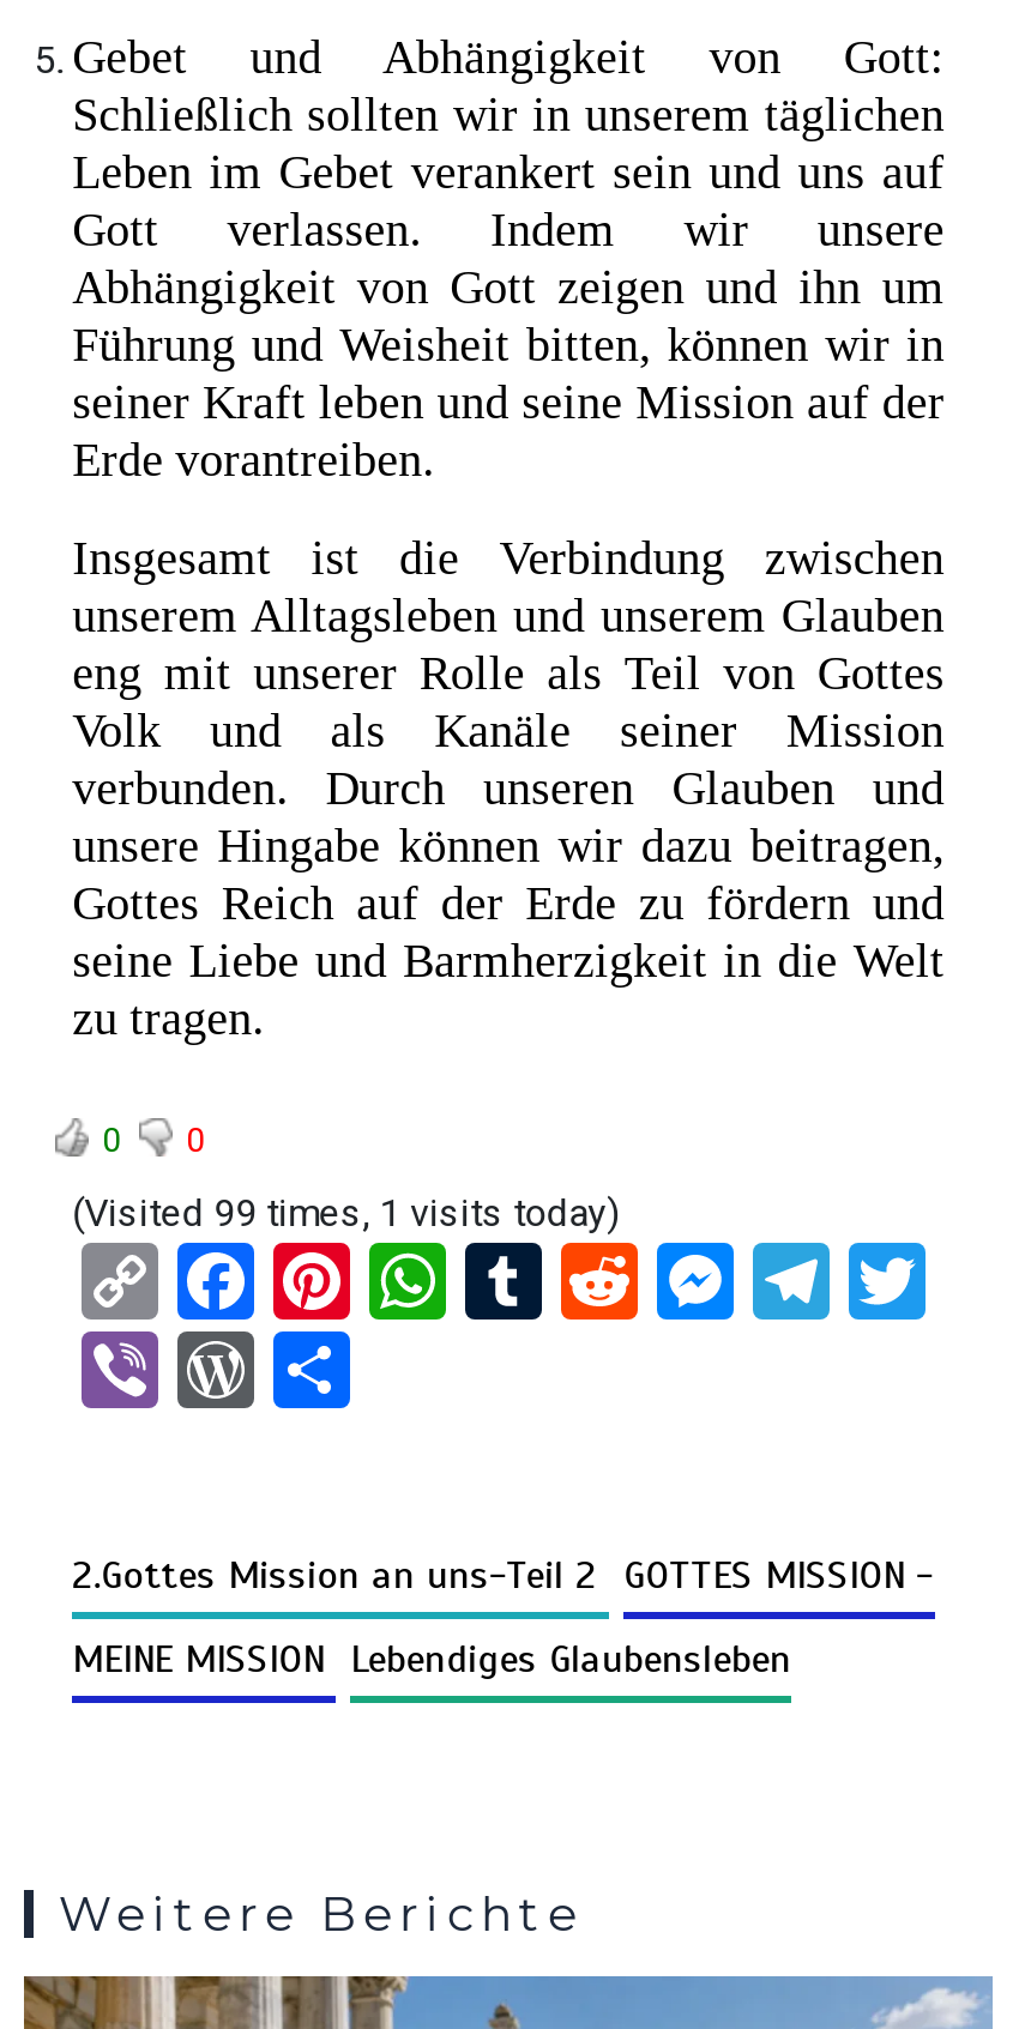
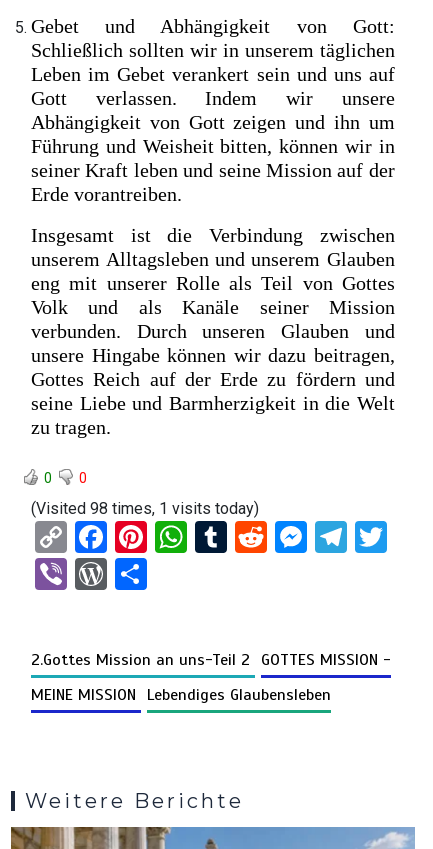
[72,1189,619,1235] (Visited 99 times, 1 visits today) -> [31,499,259,518] (Visited 98 times, 1 visits today)

